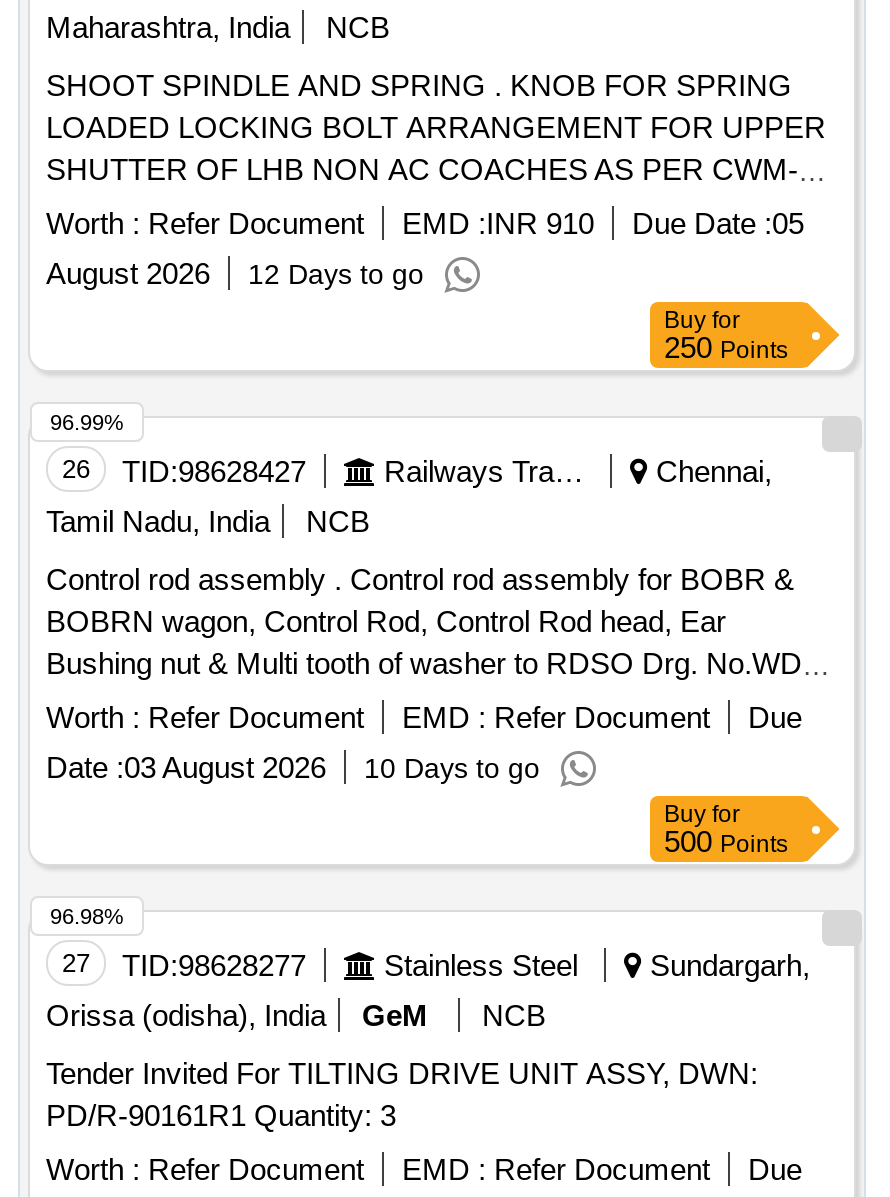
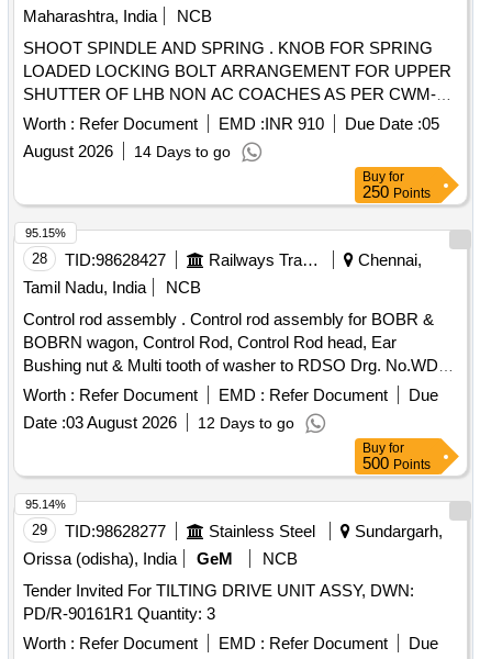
[46,256,424,290] August 2026 12 Days to go -> [23,142,231,161] August 2026 14 Days to go
[50,410,124,434] 96.99% -> [25,226,66,240] 95.15%
[62,454,306,488] 26 TID:98628427 -> [32,251,166,269] 28 TID:98628427
[46,750,540,784] Date : 03 August 2026 10 Days to go -> [23,413,294,432] Date : 03 August 2026 12 Days to go
[50,904,124,928] 96.98% -> [25,498,66,511] 95.14%
[62,948,306,982] 27 TID:98628277 -> [32,522,166,541] 29 TID:98628277

